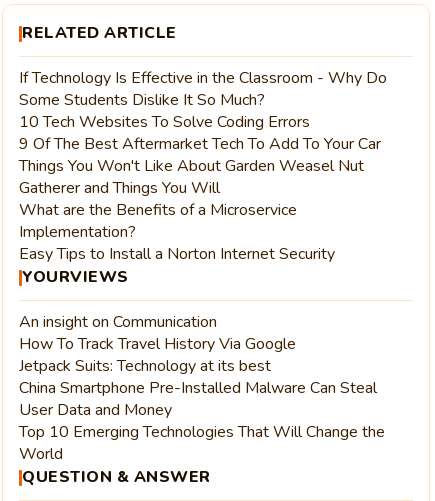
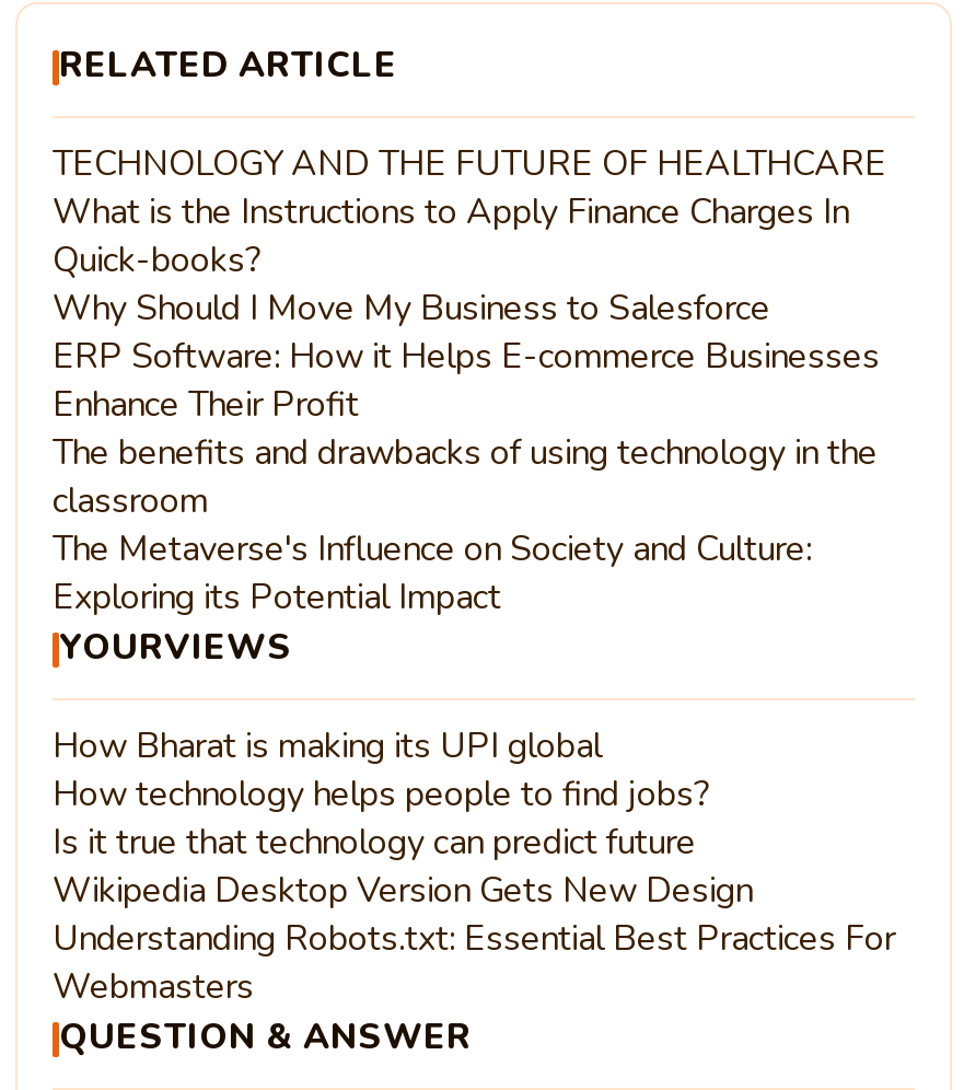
[19,67,387,265] If Technology Is Effective in the Classroom - Why Do | Some Students Dislike It So Much? | 10 Tech Websites To Solve Coding Errors | 9 Of The Best Aftermarket Tech To Add To Your Car | Things You Won't Like About Garden Weasel Nut | Gatherer and Things You Will | What are the Benefits of a Microservice | Implementation? | Easy Tips to Install a Norton Internet Security -> [53,141,886,622] TECHNOLOGY AND THE FUTURE OF HEALTHCARE | What is the Instructions to Apply Finance Charges In | Quick-books? | Why Should I Move My Business to Salesforce | ERP Software: How it Helps E-commerce Businesses | Enhance Their Profit | The benefits and drawbacks of using technology in the | classroom | The Metaverse's Influence on Society and Culture: | Exploring its Potential Impact
moved [22,266,128,288] -> [59,624,292,673]: YOURVIEWS
[19,311,385,465] An insight on Communication | How To Track Travel History Via Google | Jetpack Suits: Technology at its best | China Smartphone Pre-Installed Malware Can Steal | User Data and Money | Top 10 Emerging Technologies That Will Change the | World -> [53,723,895,1012] How Bharat is making its UPI global | How technology helps people to find jobs? | Is it true that technology can predict future | Wikipedia Desktop Version Gets New Design | Understanding Robots.txt: Essential Best Practices For | Webmasters

